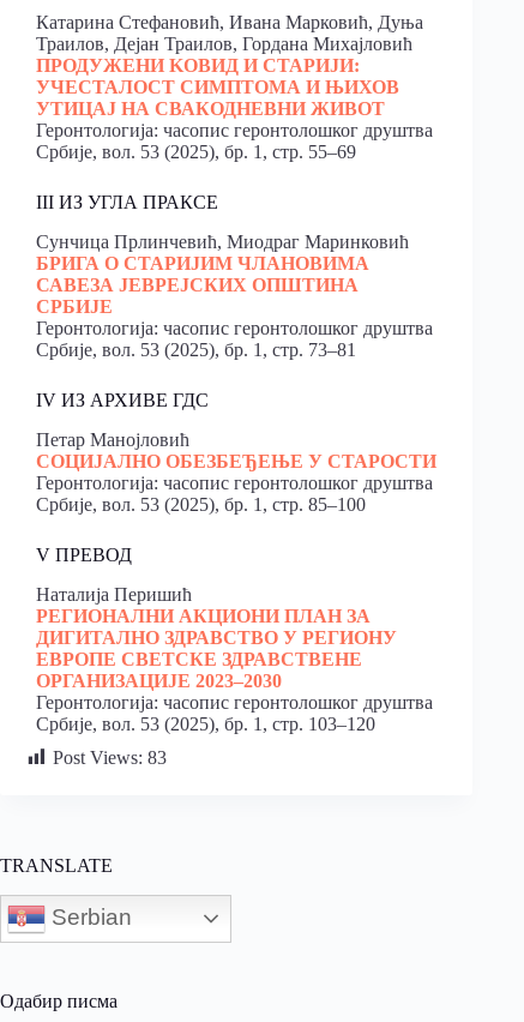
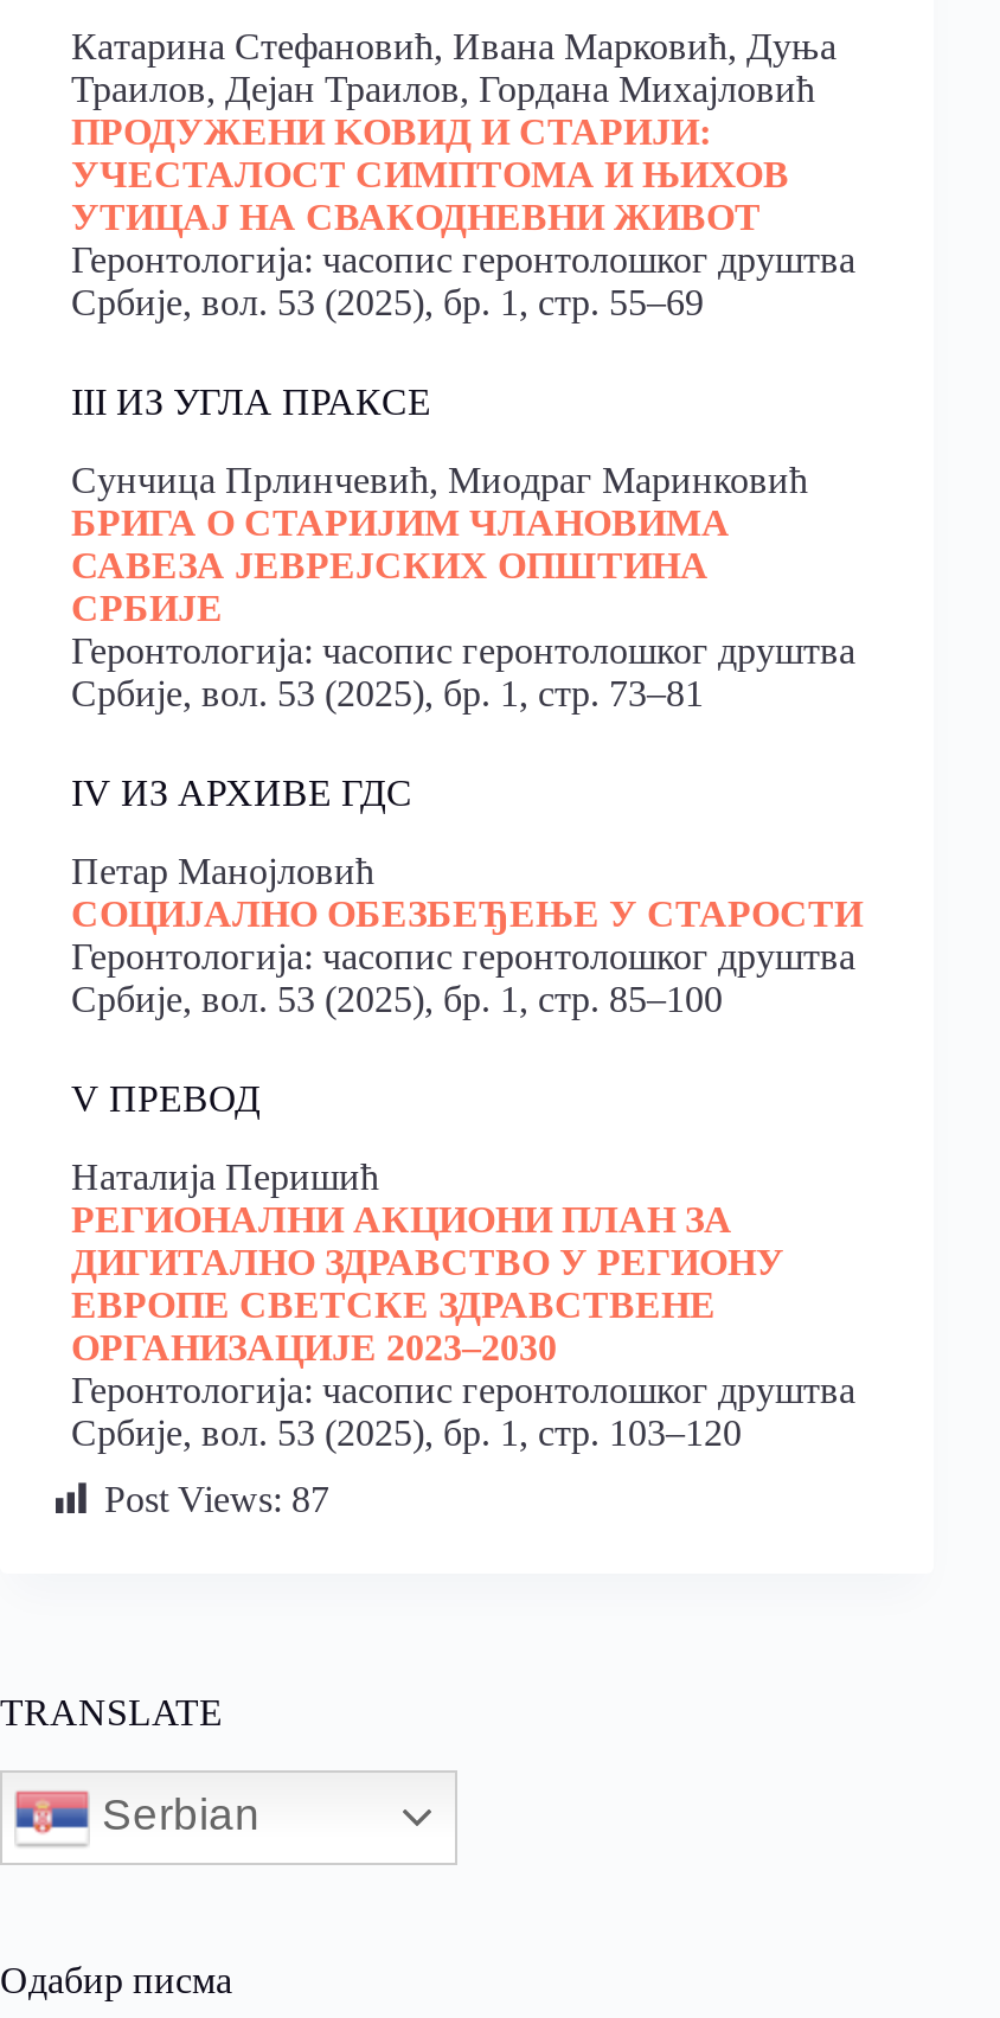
[53,747,167,767] Post Views: 83 -> [104,1478,329,1519] Post Views: 87

